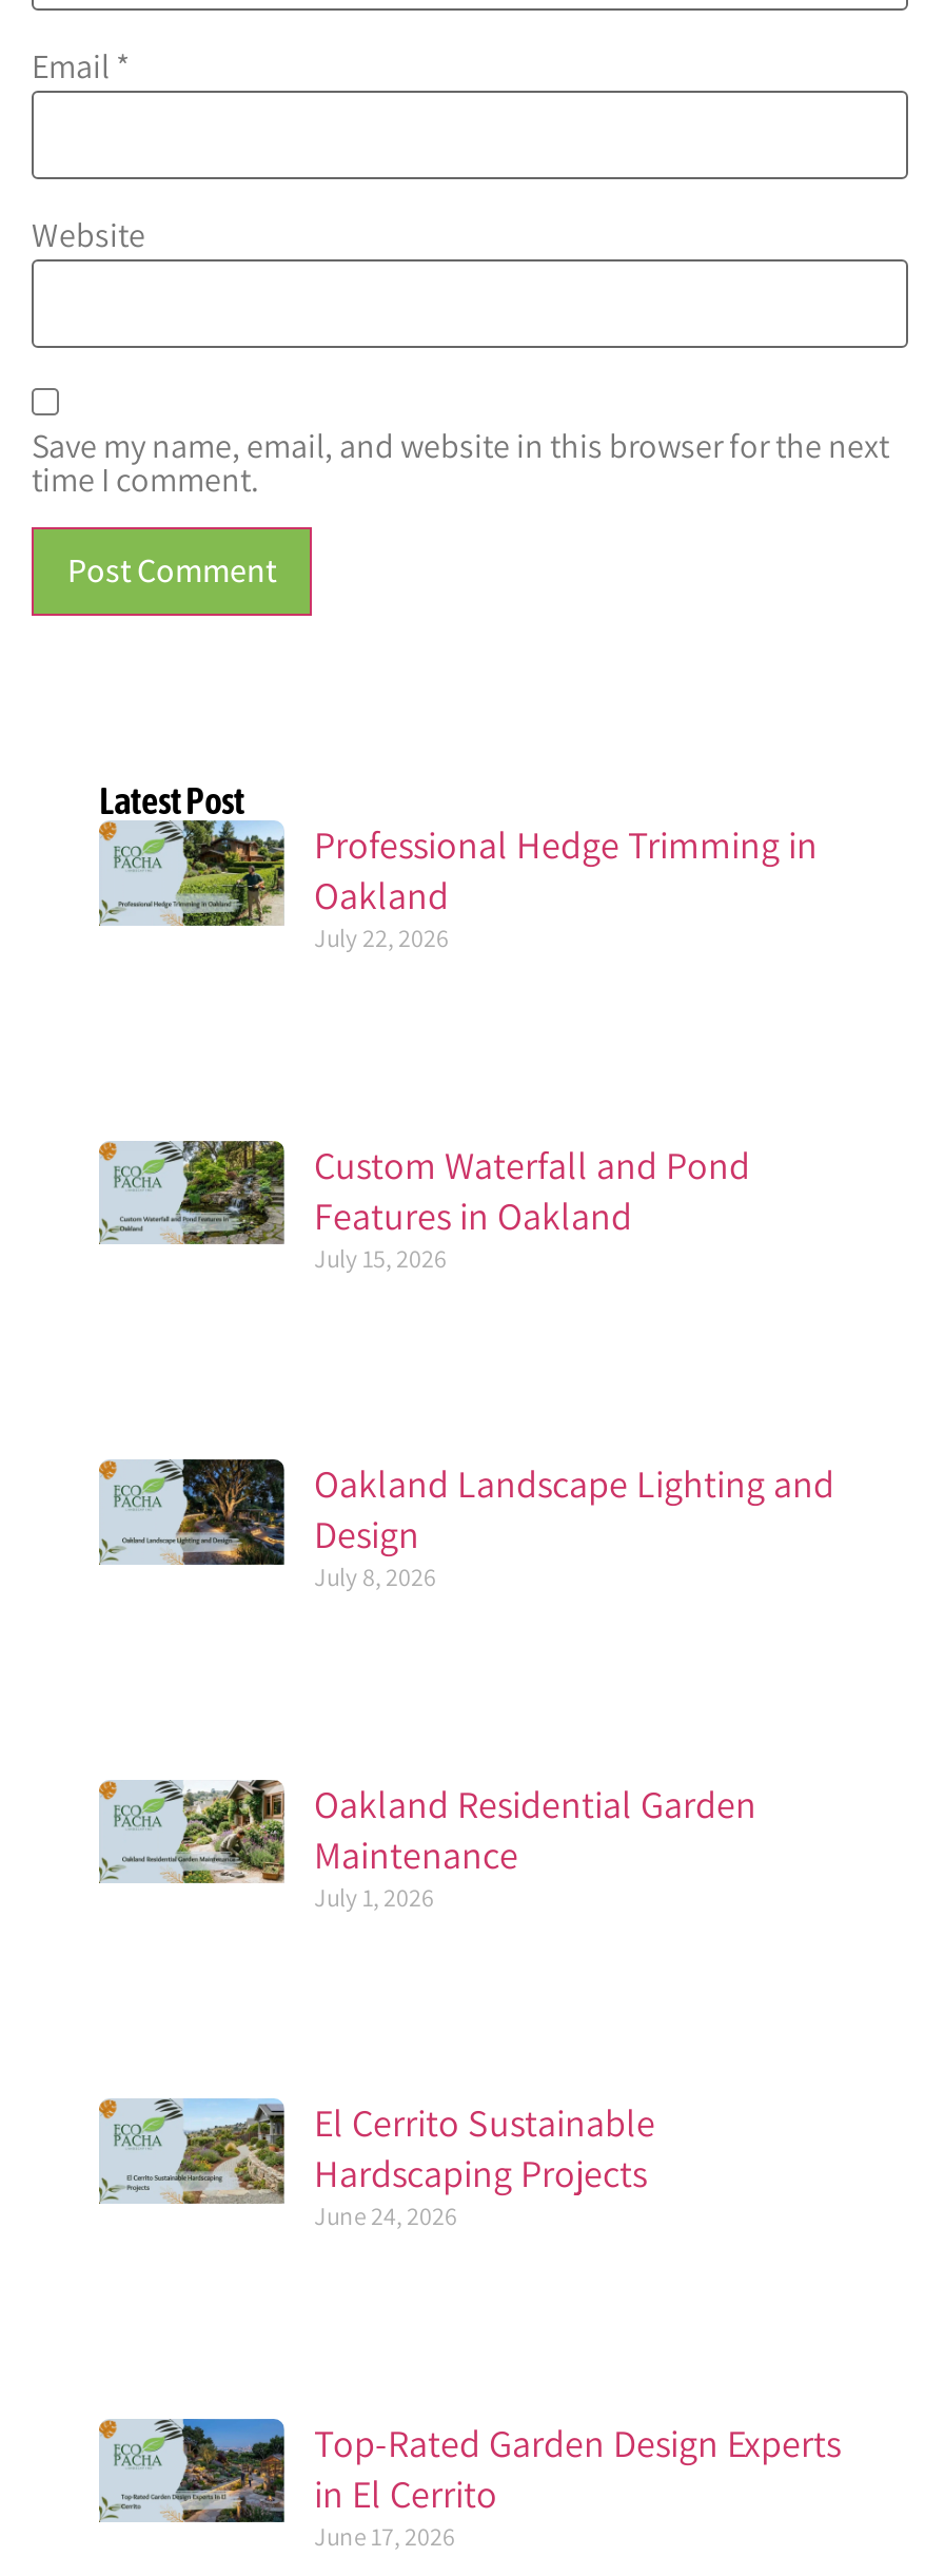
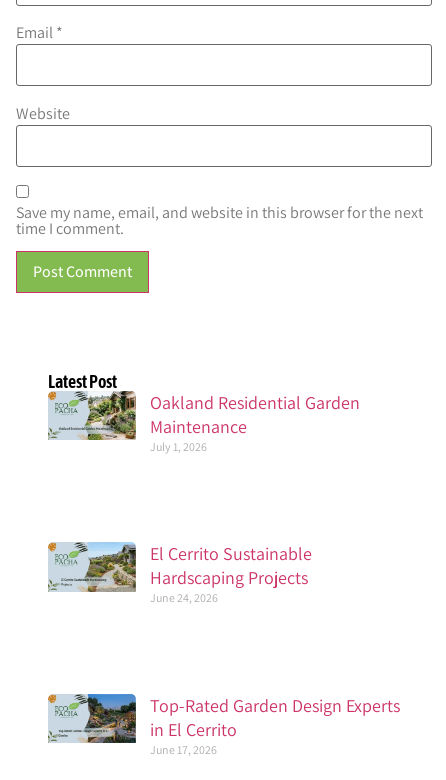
[181,820,818,955] [image] | Professional Hedge Trimming in | Oakland | July 22, 2026 -> none
[179,1141,750,1274] [image] | Custom Waterfall and Pond | Features in Oakland | July 15, 2026 -> none
[179,1457,834,1594] [image] | Oakland Landscape Lighting and | Design | July 8, 2026 -> none

